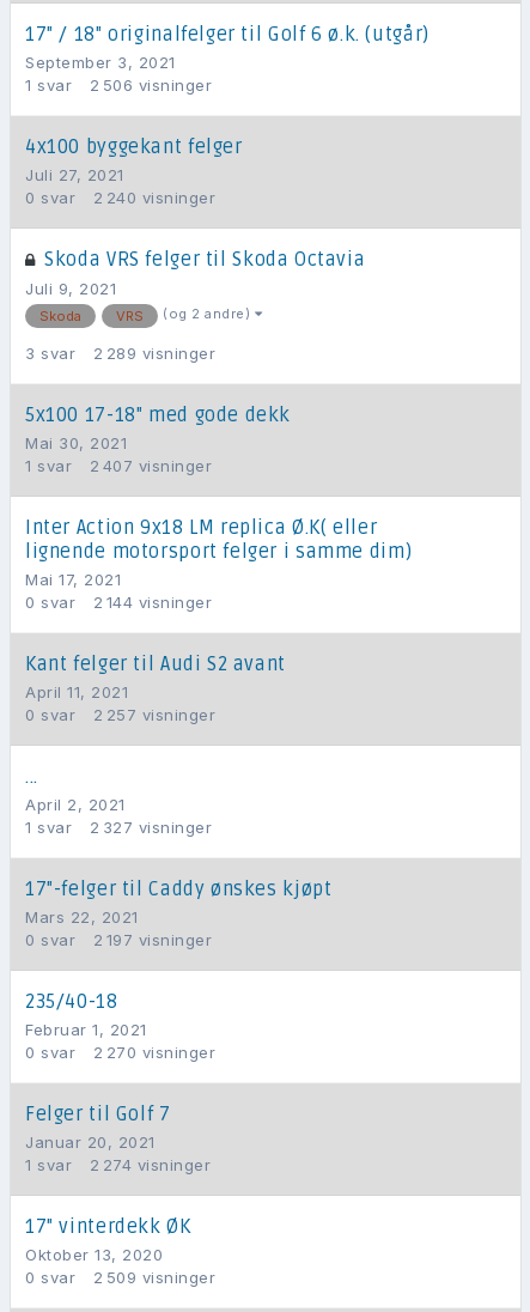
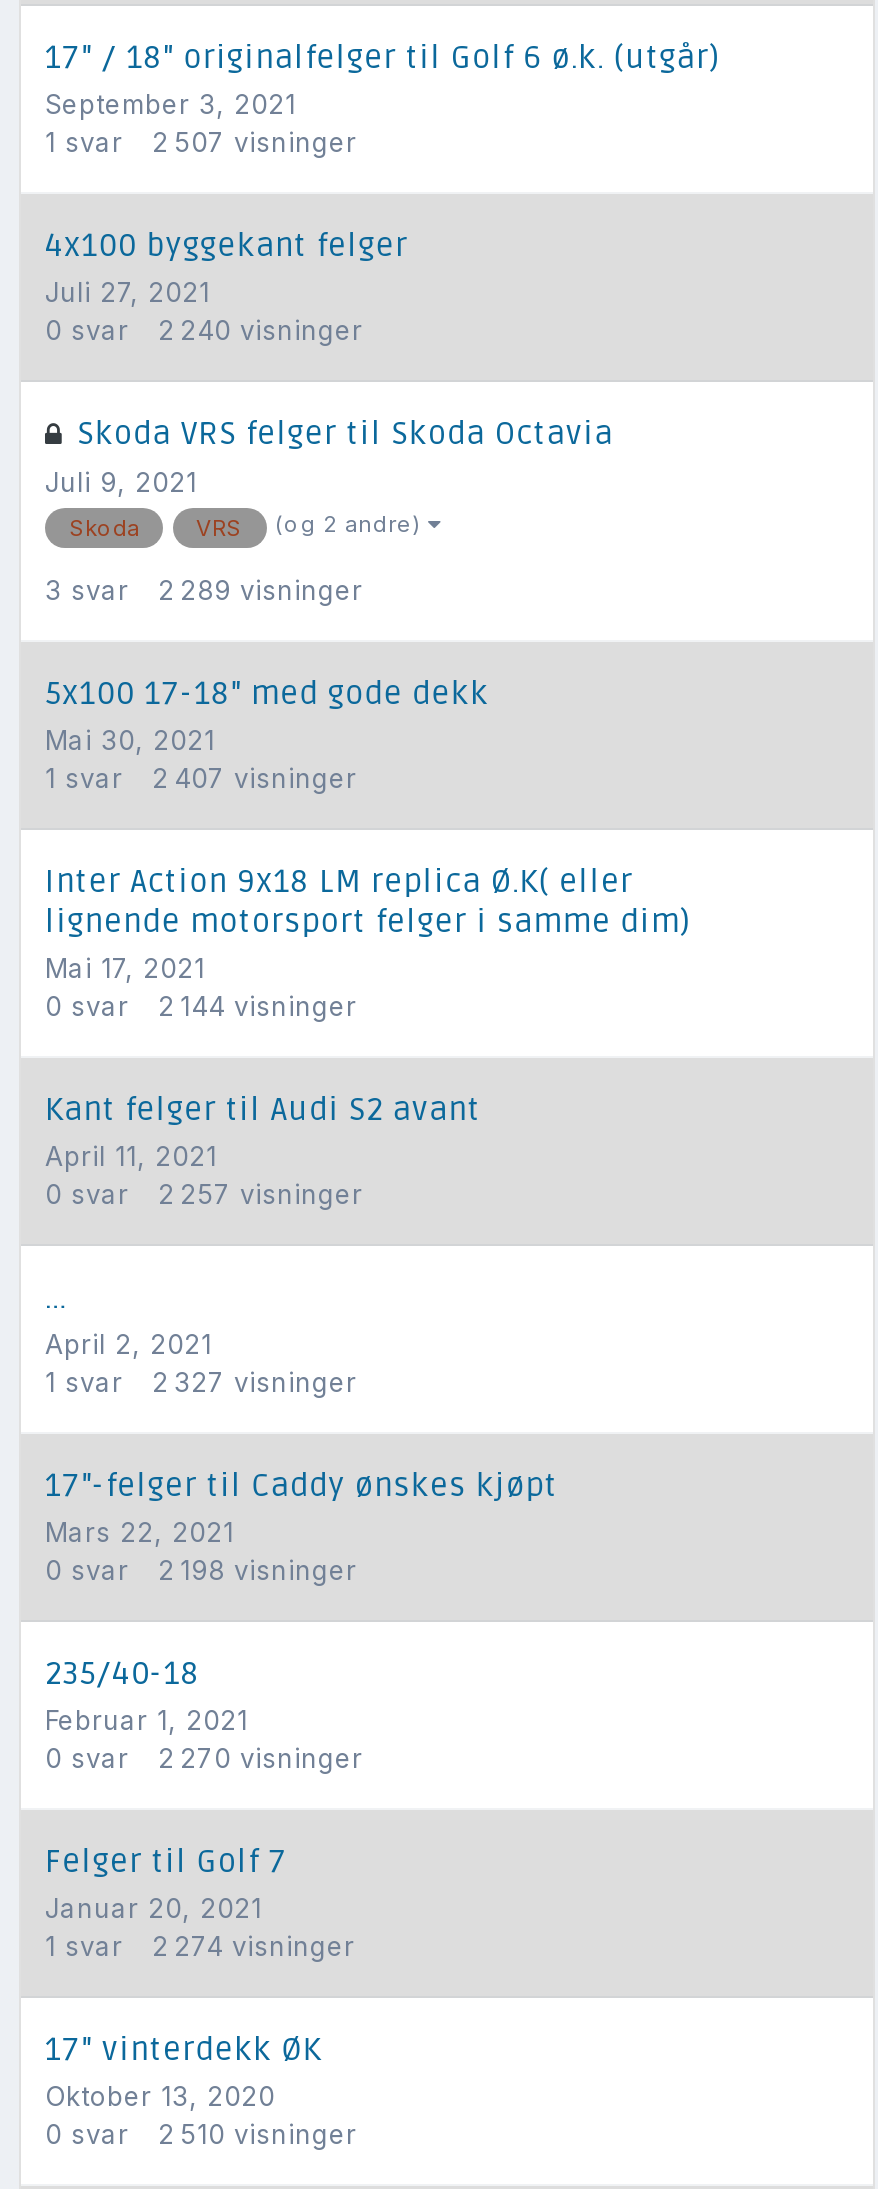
[25,76,212,95] 1 svar 2 506 visninger -> [45,126,357,158] 1 svar 2 507 visninger
[25,930,212,950] 0 svar 2 197 visninger -> [45,1554,357,1586] 0 svar 2 198 visninger
[25,1268,215,1287] 0 svar 2 509 visninger -> [45,2118,357,2150] 0 svar 2 510 visninger

